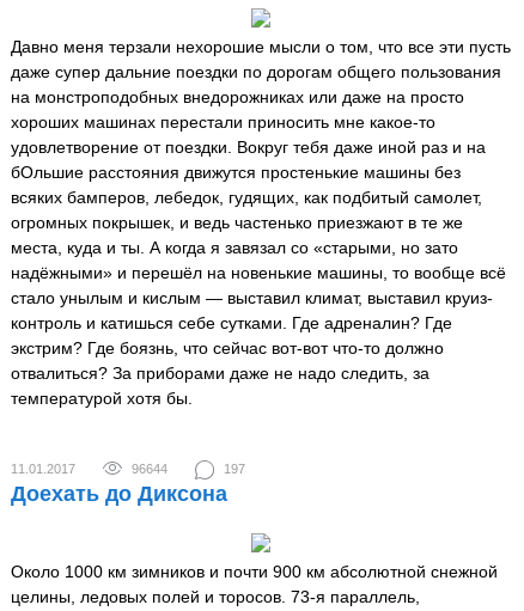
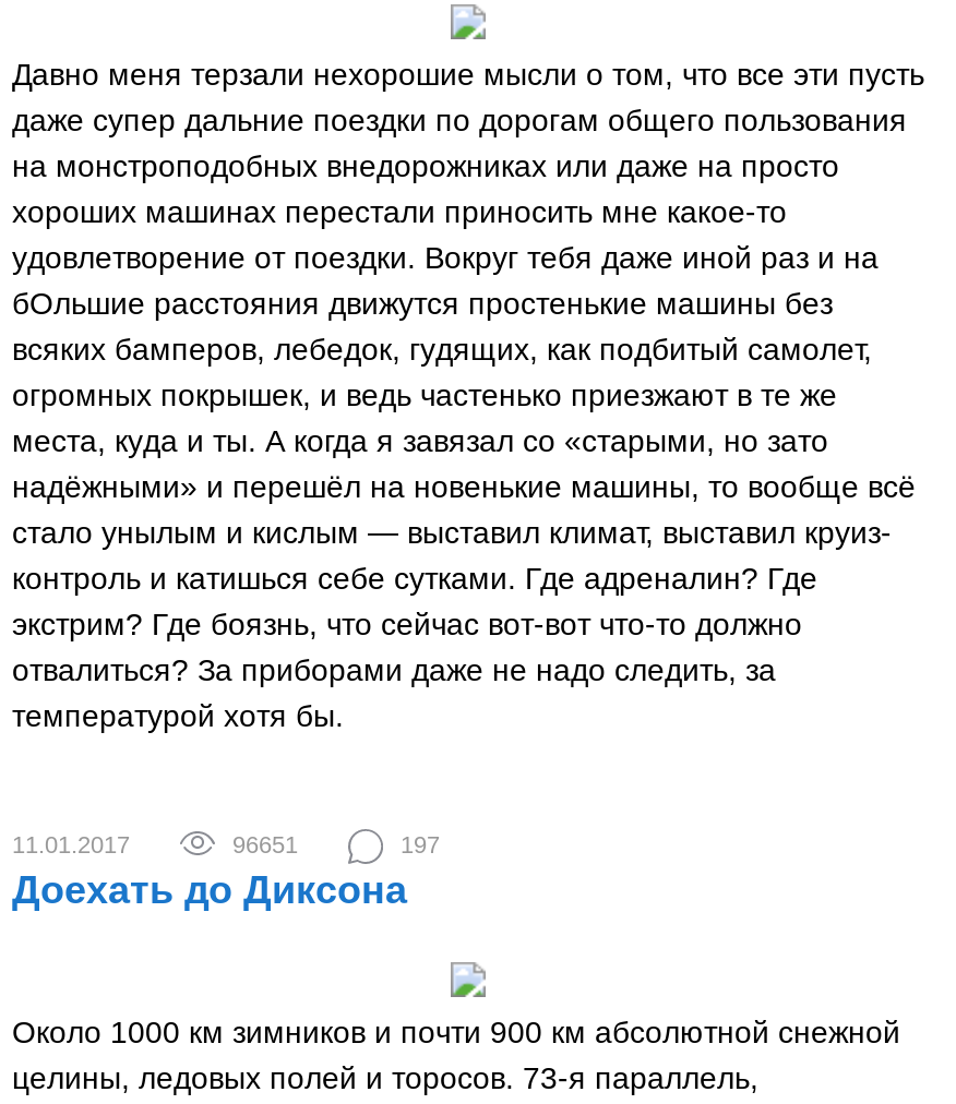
[128,462,171,476] 96644 -> [226,832,304,858] 96651

